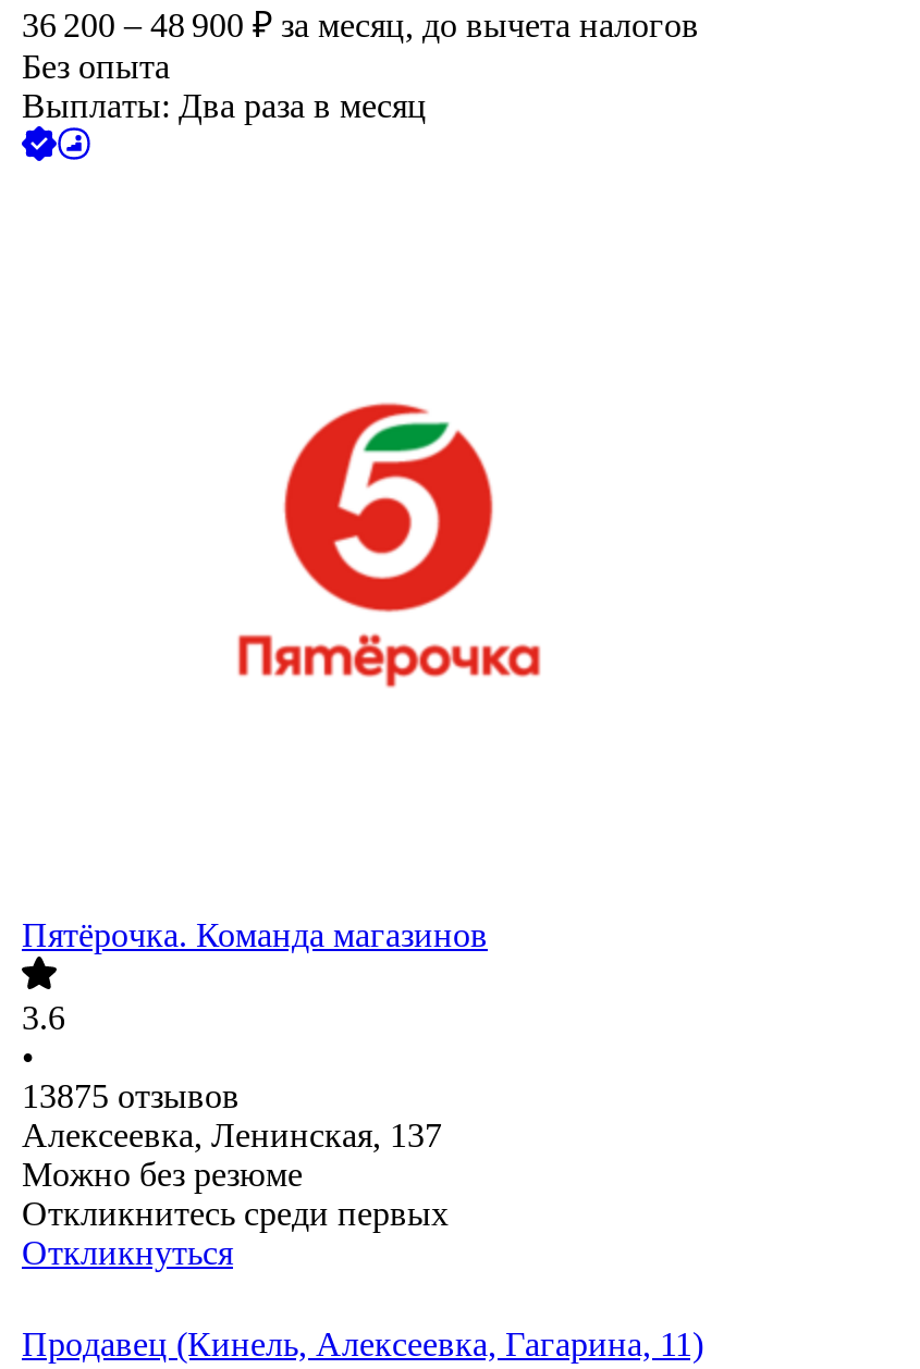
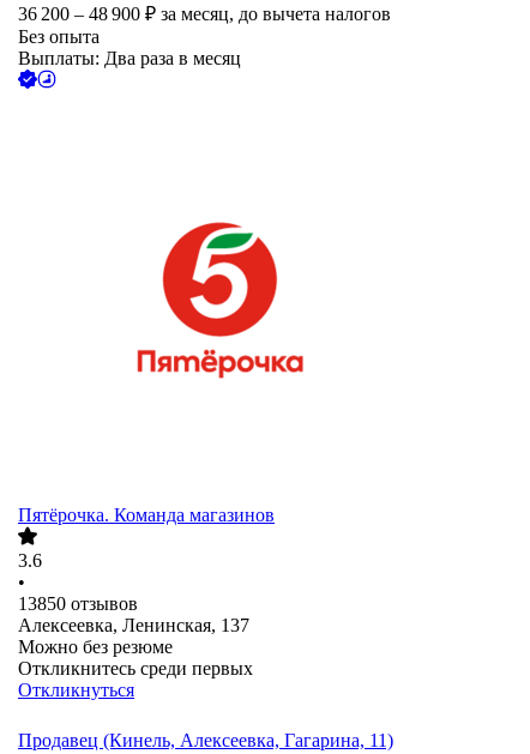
[22,1078,240,1115] 13875 отзывов -> [18,594,138,614] 13850 отзывов

